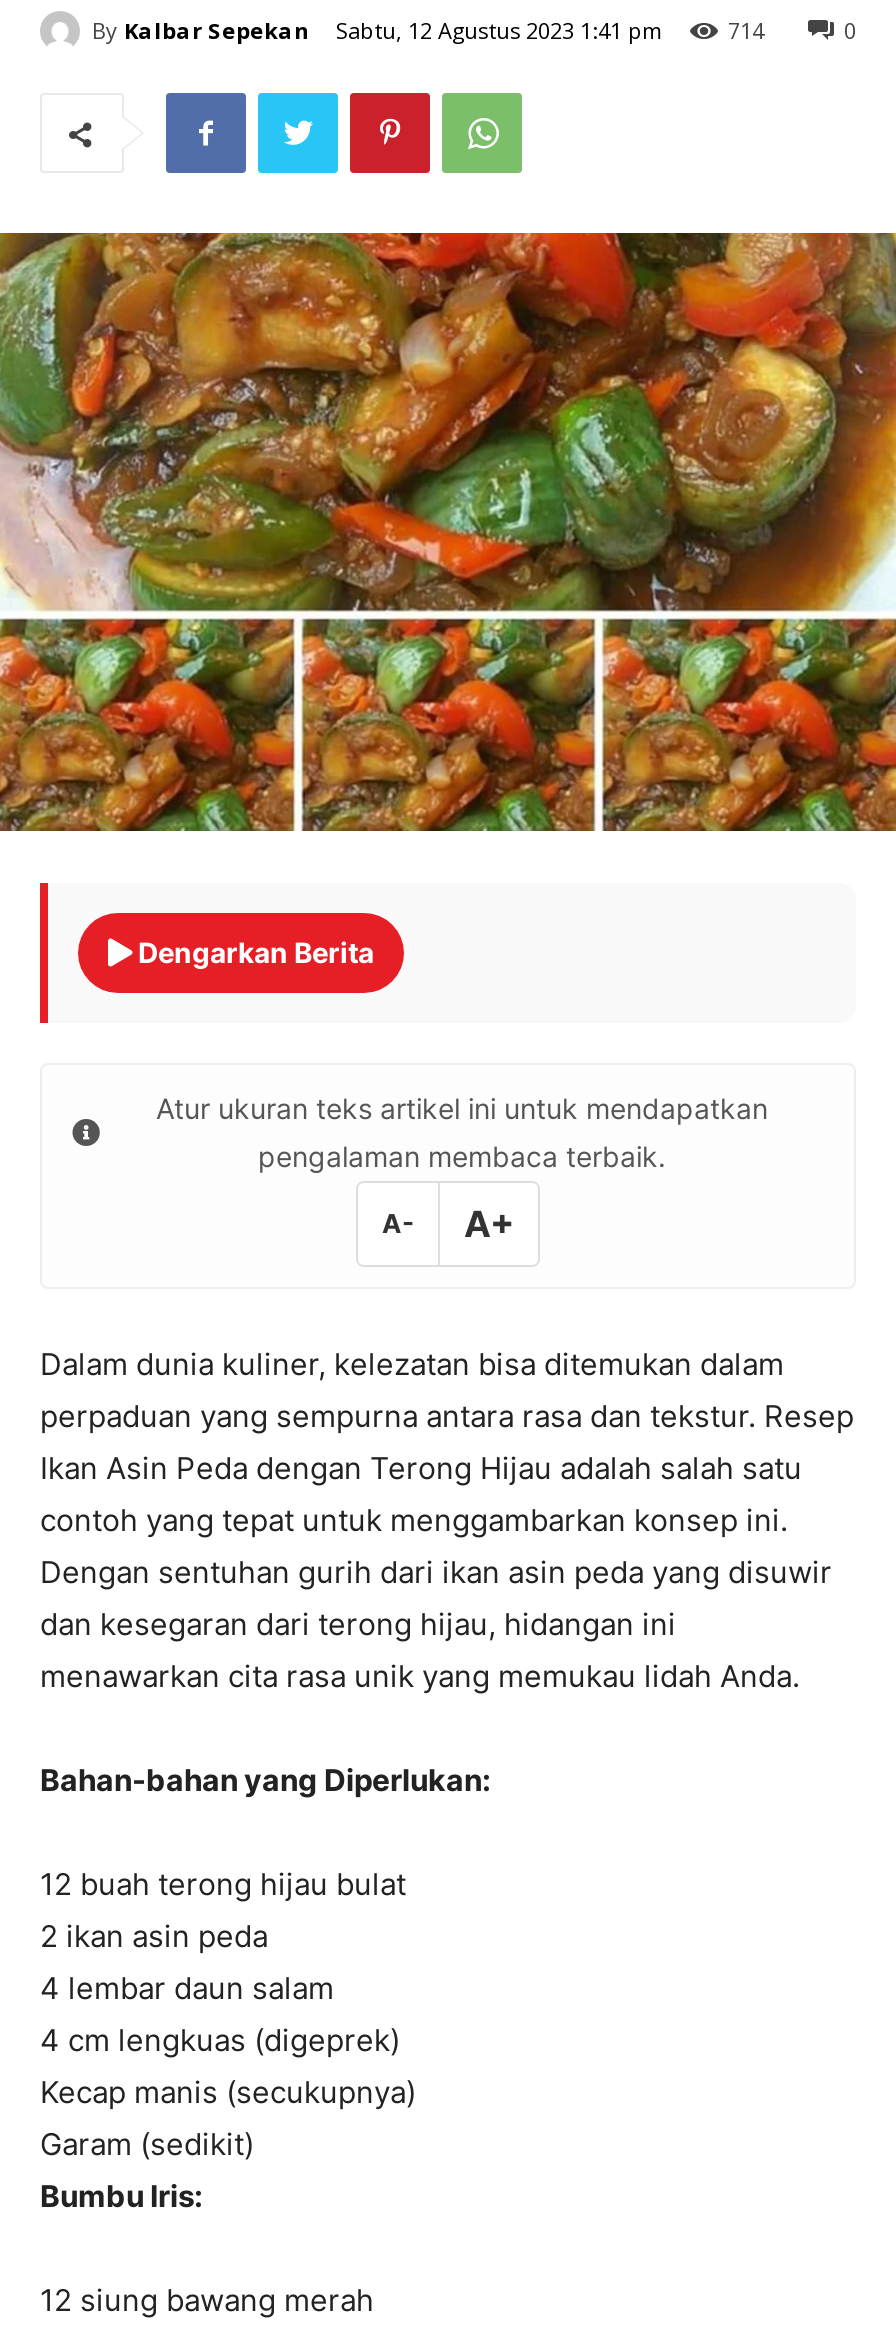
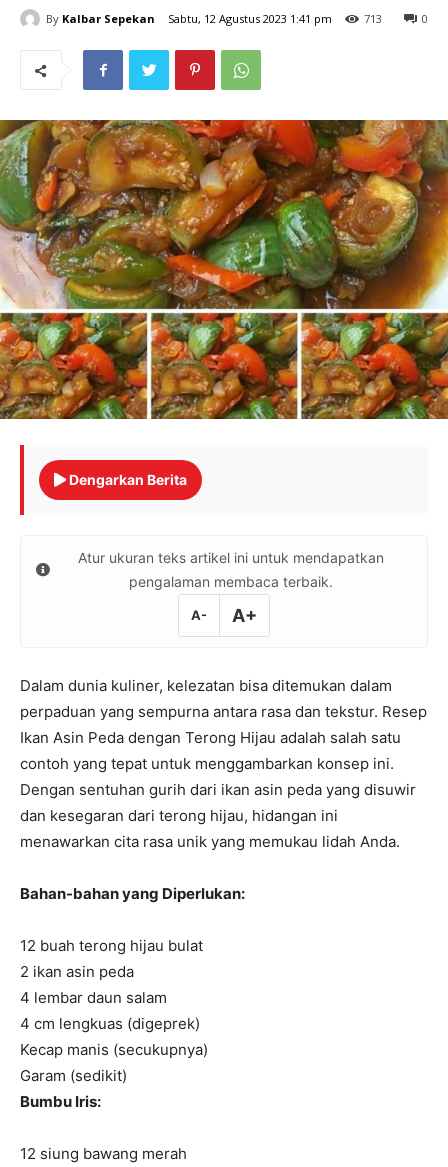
[728,15,764,45] 714 -> [364,11,382,26] 713

